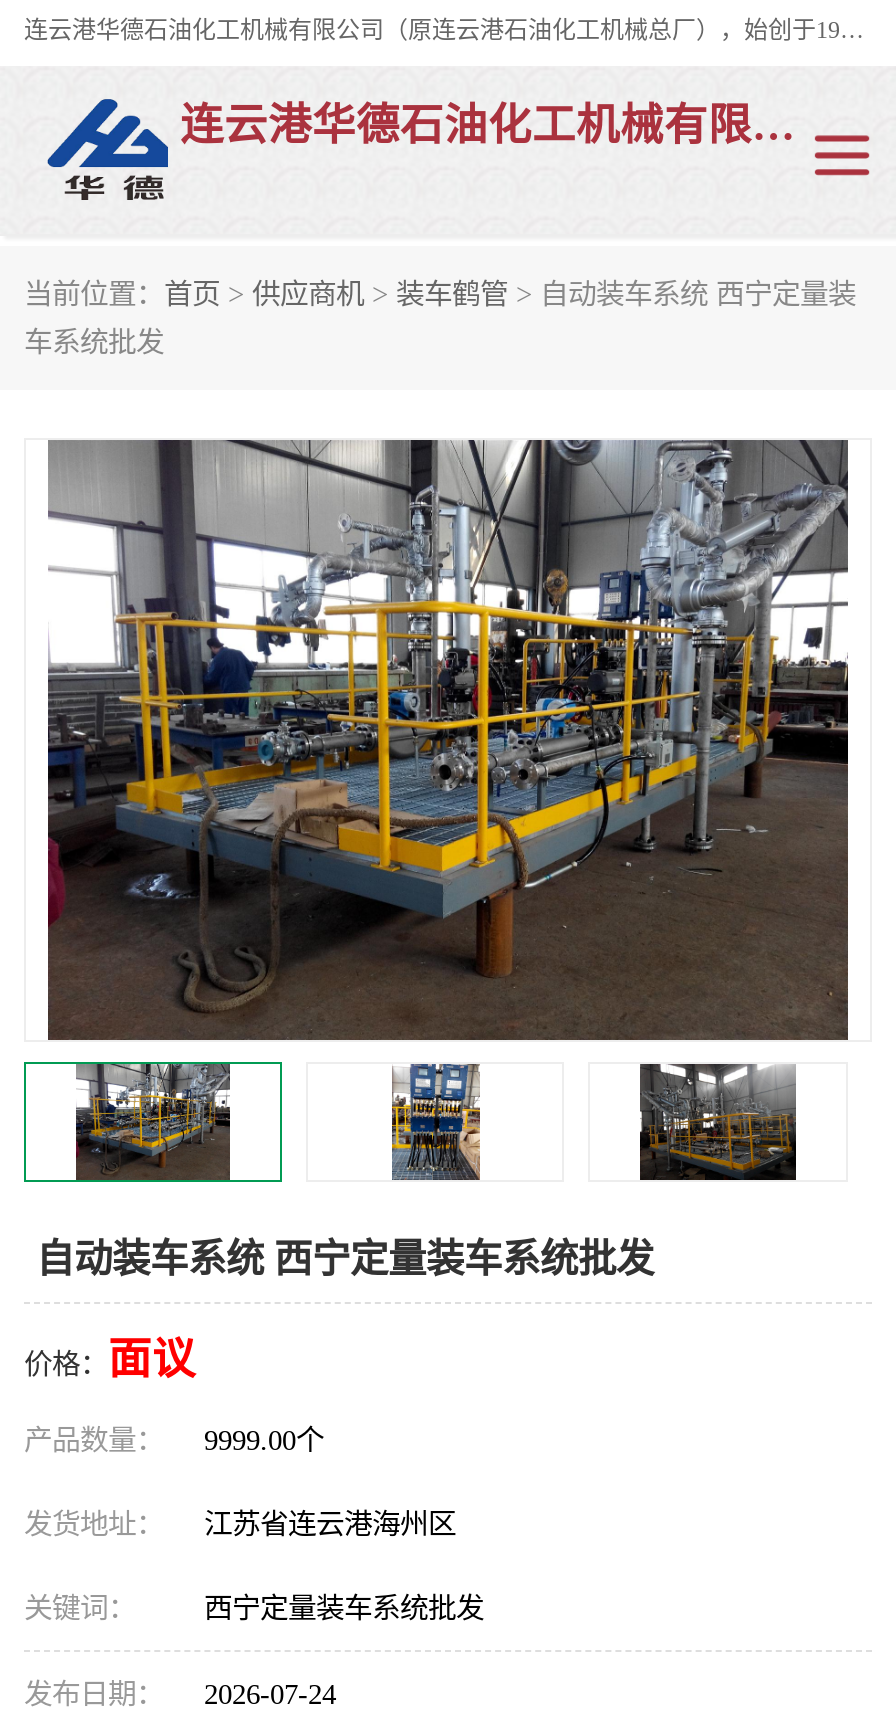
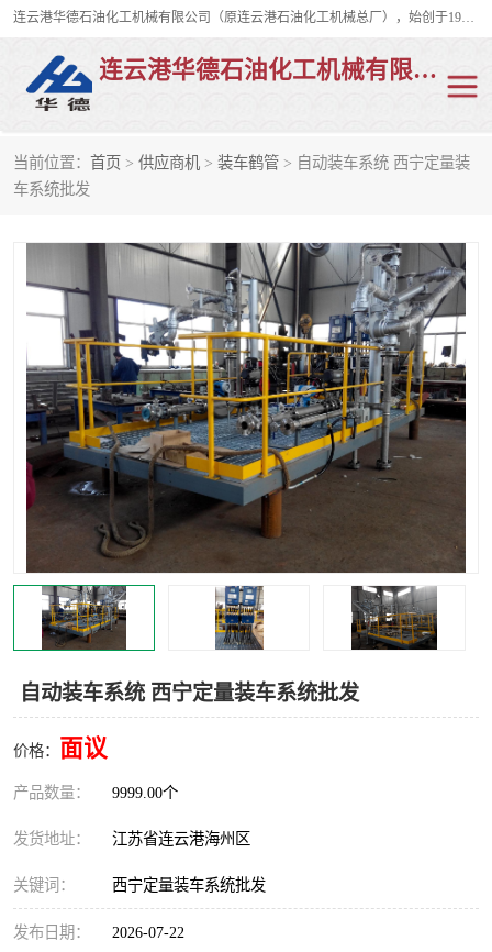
[24,1678,336,1710] 发布日期： 2026-07-24 -> [13,923,185,941] 发布日期： 2026-07-22

